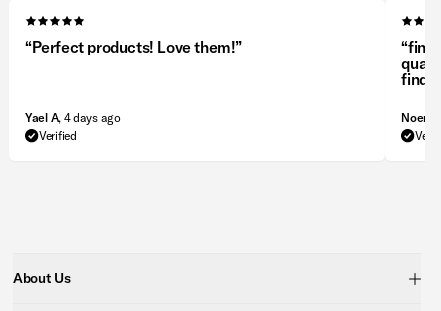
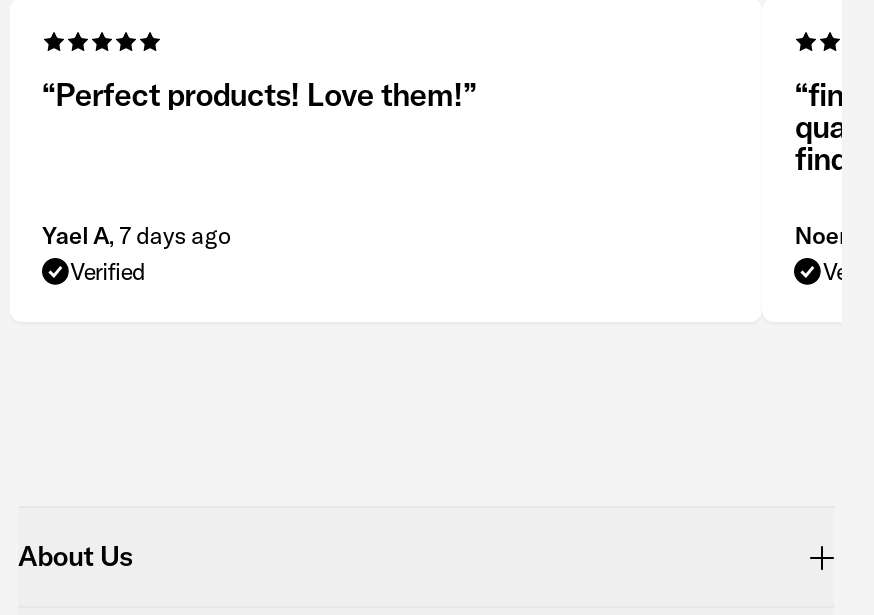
[25,110,121,125] Yael A, 4 days ago -> [42,220,231,250] Yael A, 7 days ago

